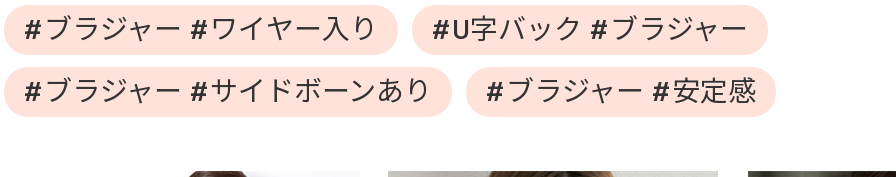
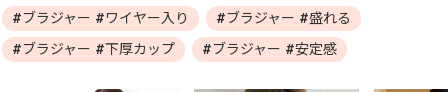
[432,8,748,48] #U字バック #ブラジャー -> [216,8,351,28] #ブラジャー #盛れる
[24,70,432,110] #ブラジャー #サイドボーンあり -> [12,39,175,59] #ブラジャー #下厚カップ

